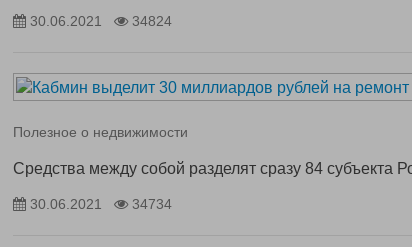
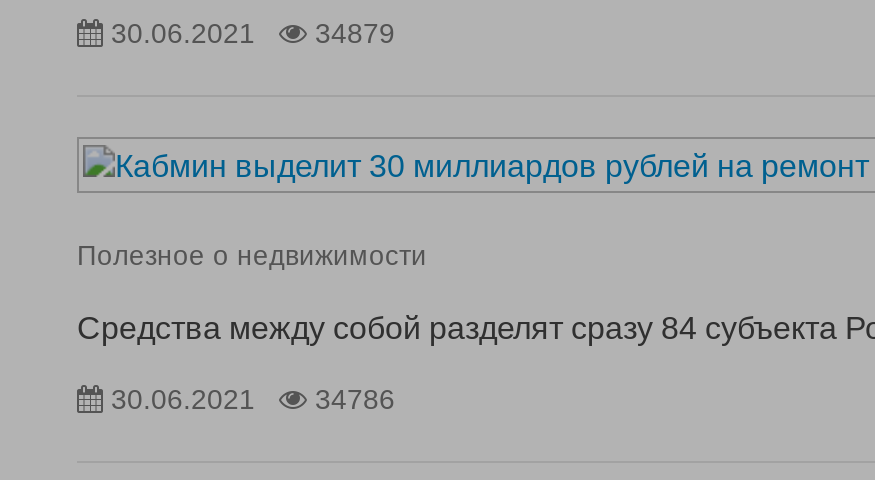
[26,13,172,29] 30.06.2021 34824 -> [103,17,395,49] 30.06.2021 34879
[26,196,172,212] 30.06.2021 34734 -> [103,383,395,415] 30.06.2021 34786

